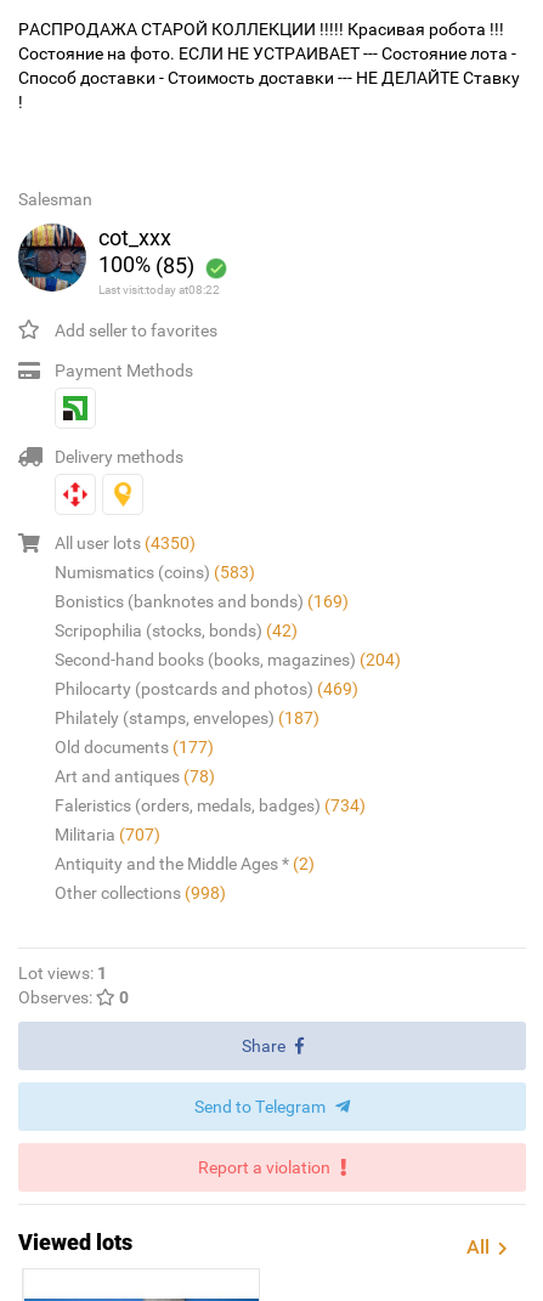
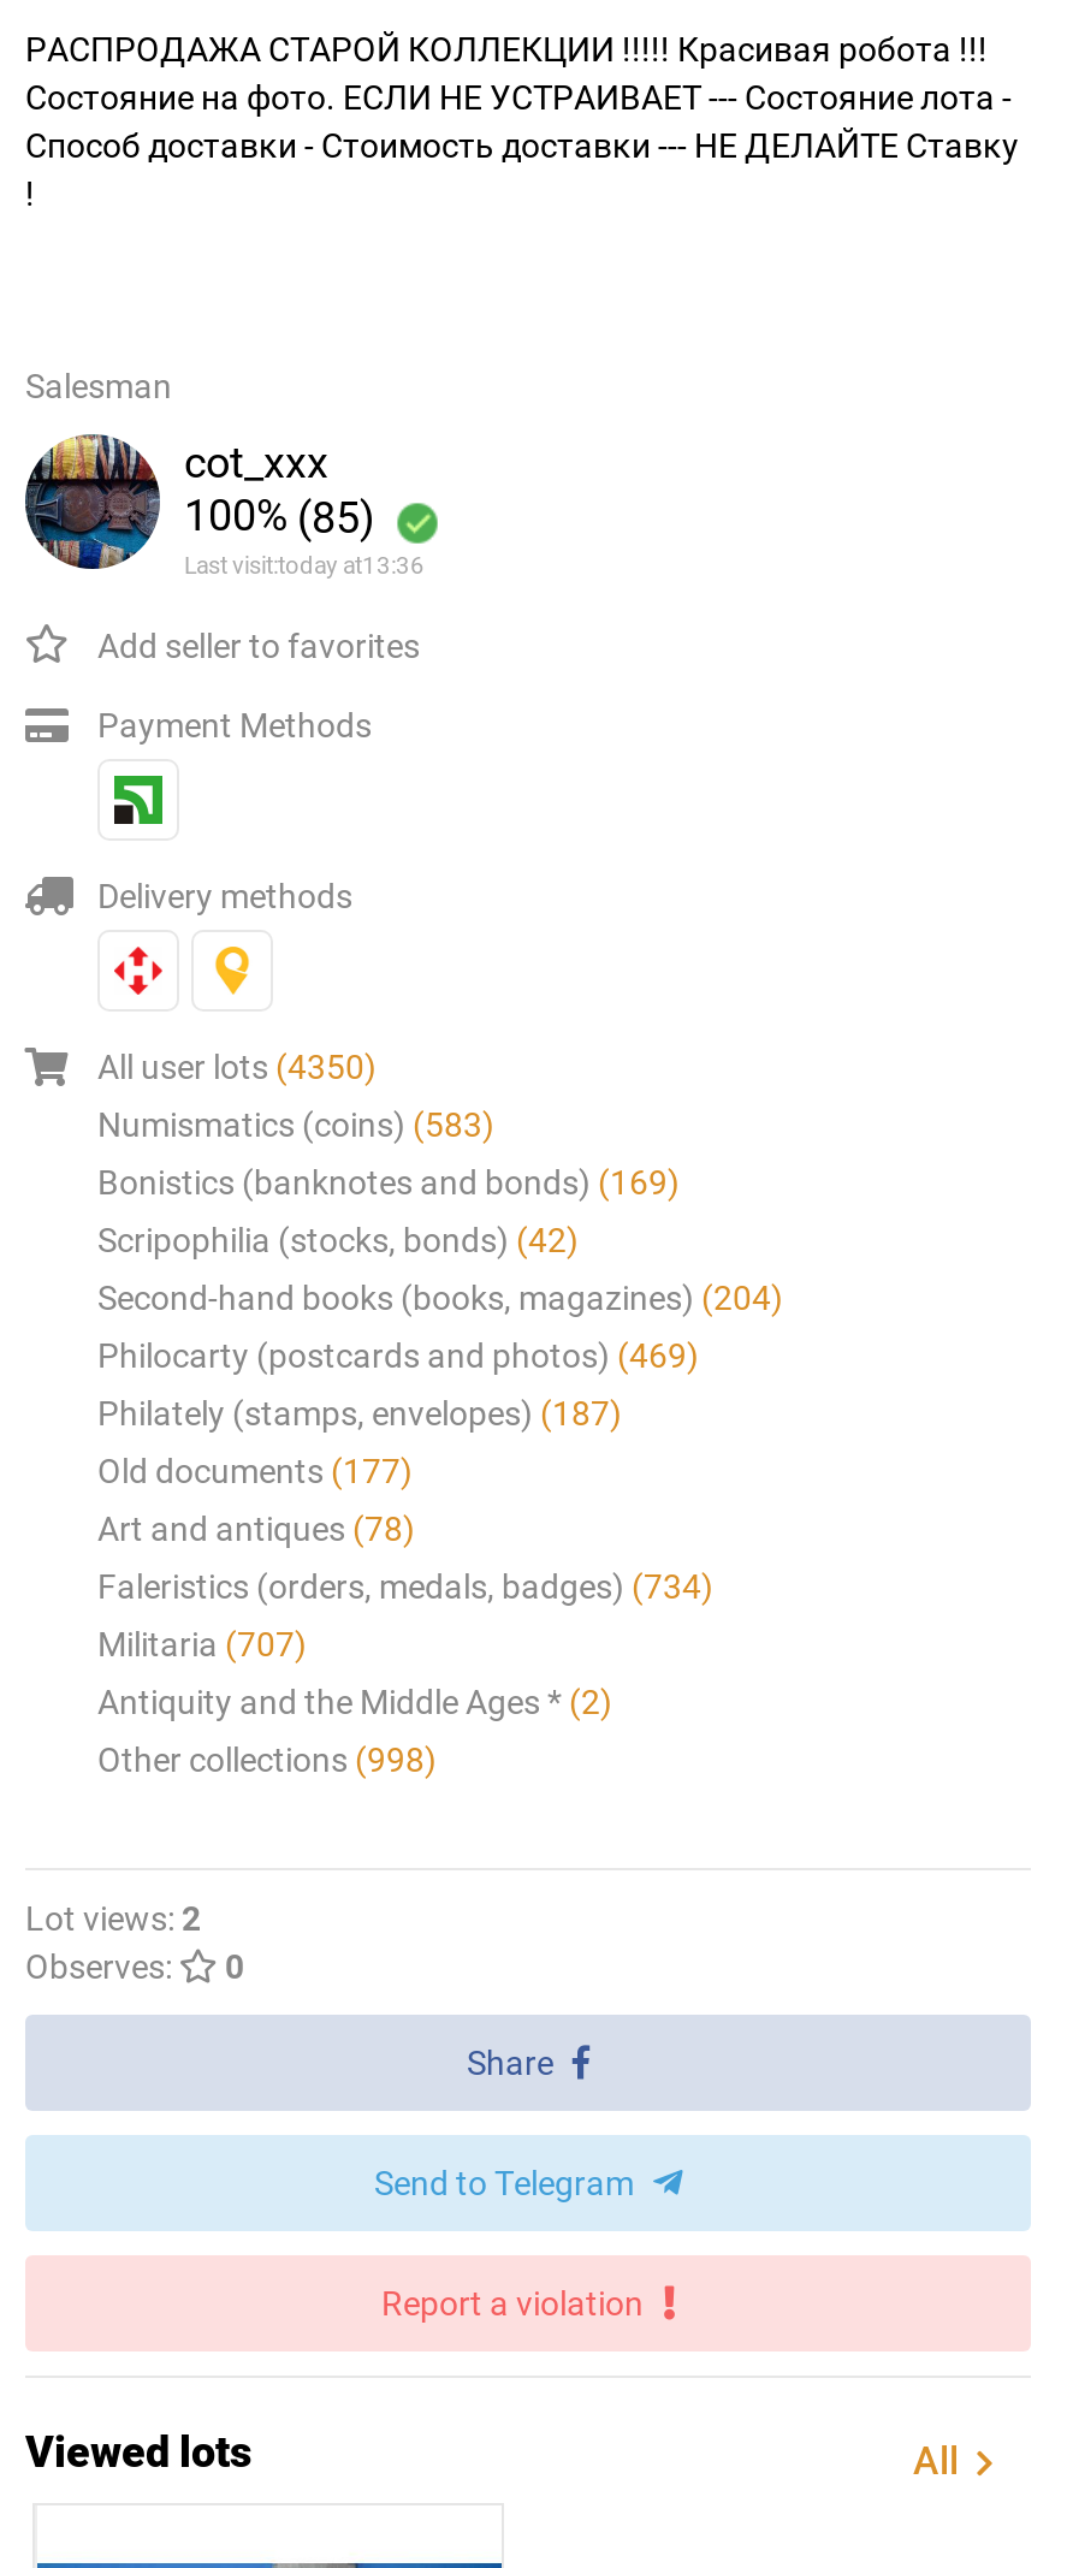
[98,283,220,296] Last visit:today at08:22 -> [184,552,425,578] Last visit:today at13:36
[18,963,107,983] Lot views: 1 -> [25,1899,201,1937] Lot views: 2

